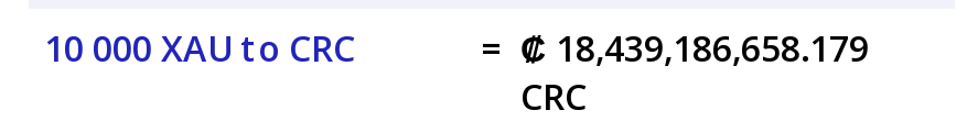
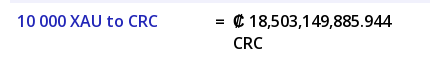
[481,24,869,73] = ₡ 18,439,186,658.179 -> [215,10,391,32] = ₡ 18,503,149,885.944

